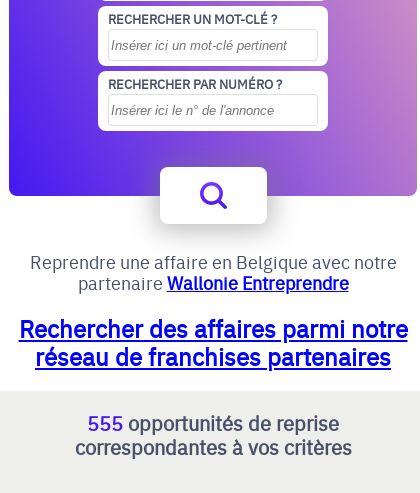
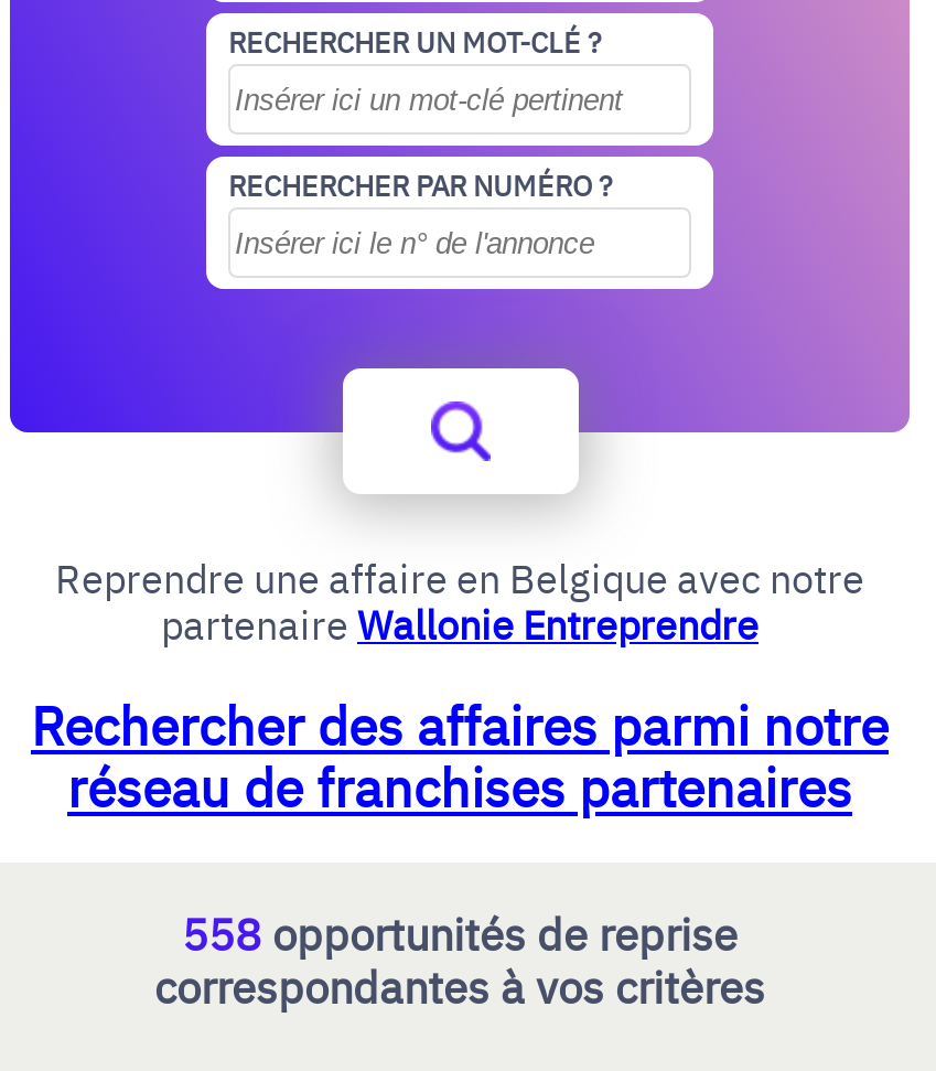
[87,409,339,436] 555 opportunités de reprise -> [182,902,738,962] 558 opportunités de reprise

